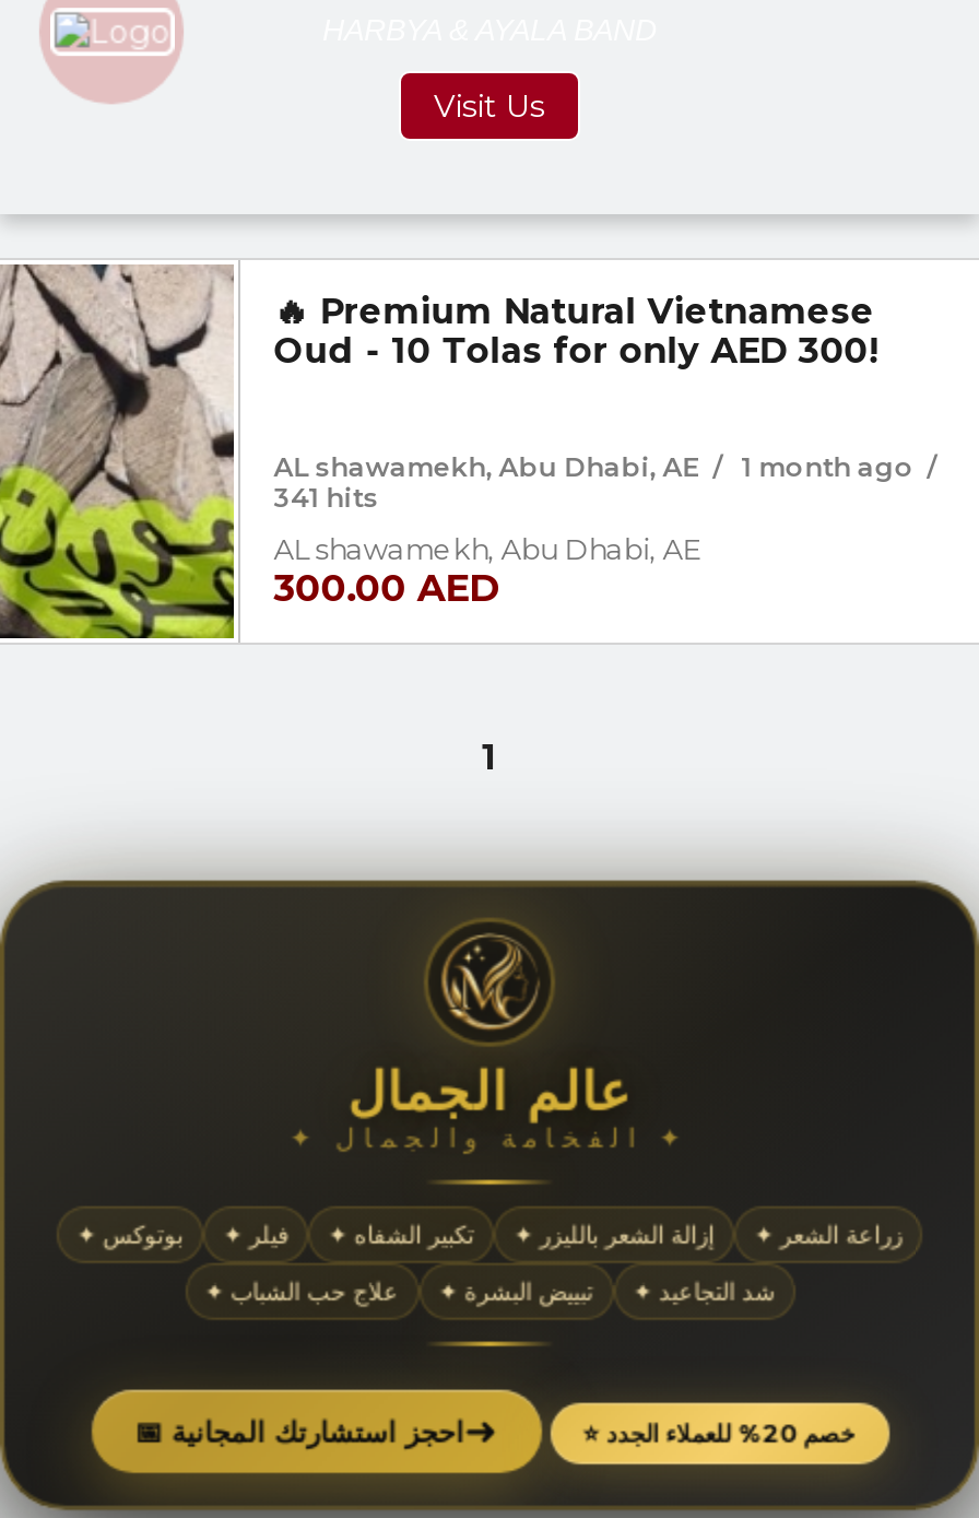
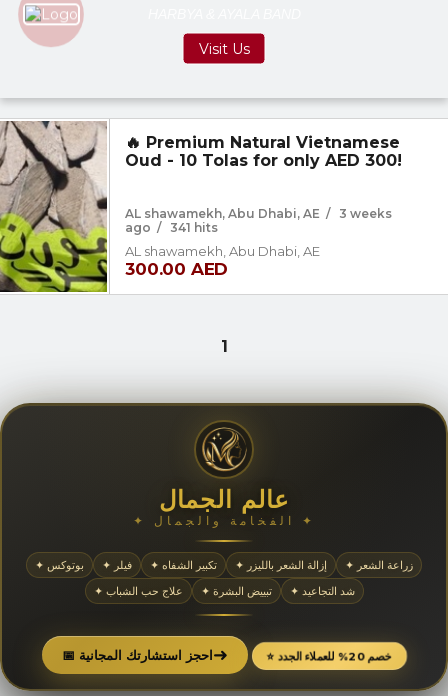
[274,449,936,513] AL shawamekh, Abu Dhabi, AE / 1 month ago / | 341 hits -> [125,206,392,235] AL shawamekh, Abu Dhabi, AE / 3 weeks | ago / 341 hits

